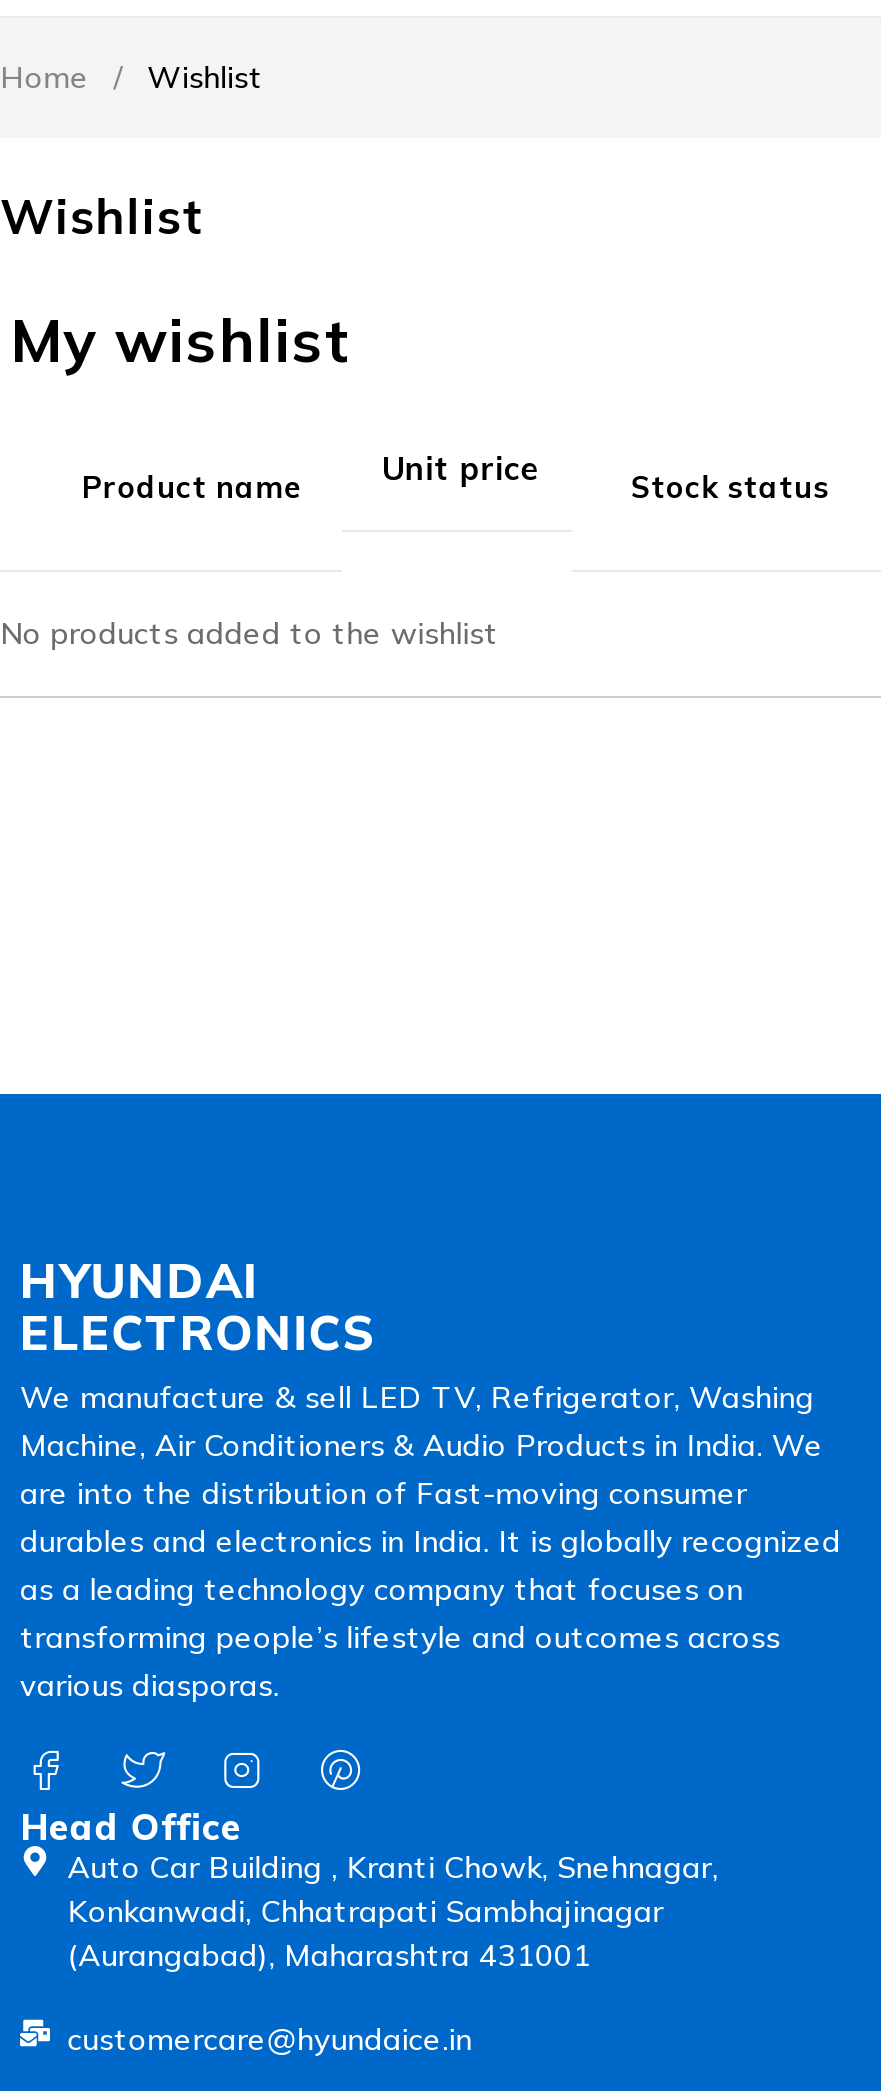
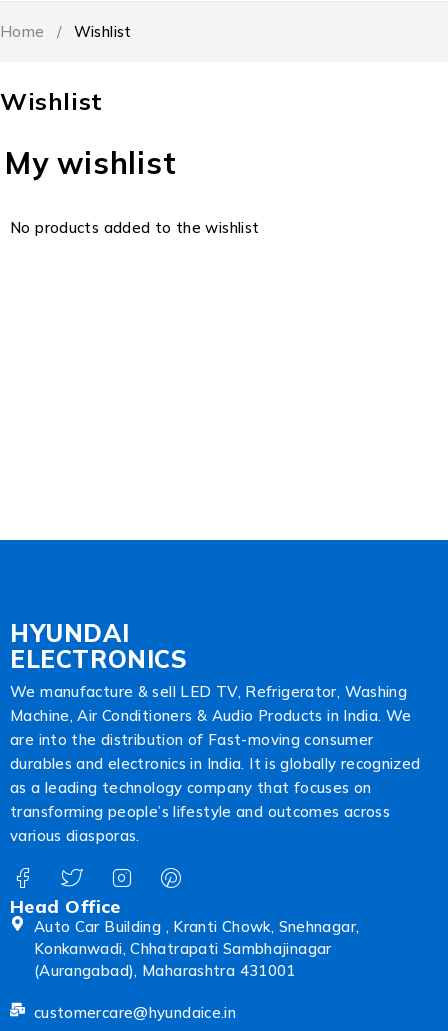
[82,449,830,507] Product name | Unit price | Stock status -> none
moved [0,615,499,653] -> [10,218,259,237]: No products added to the wishlist

